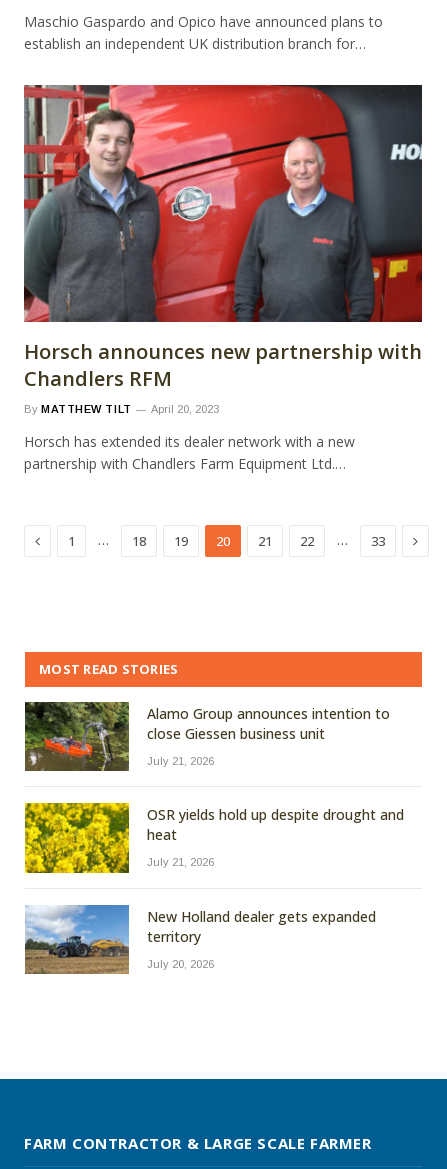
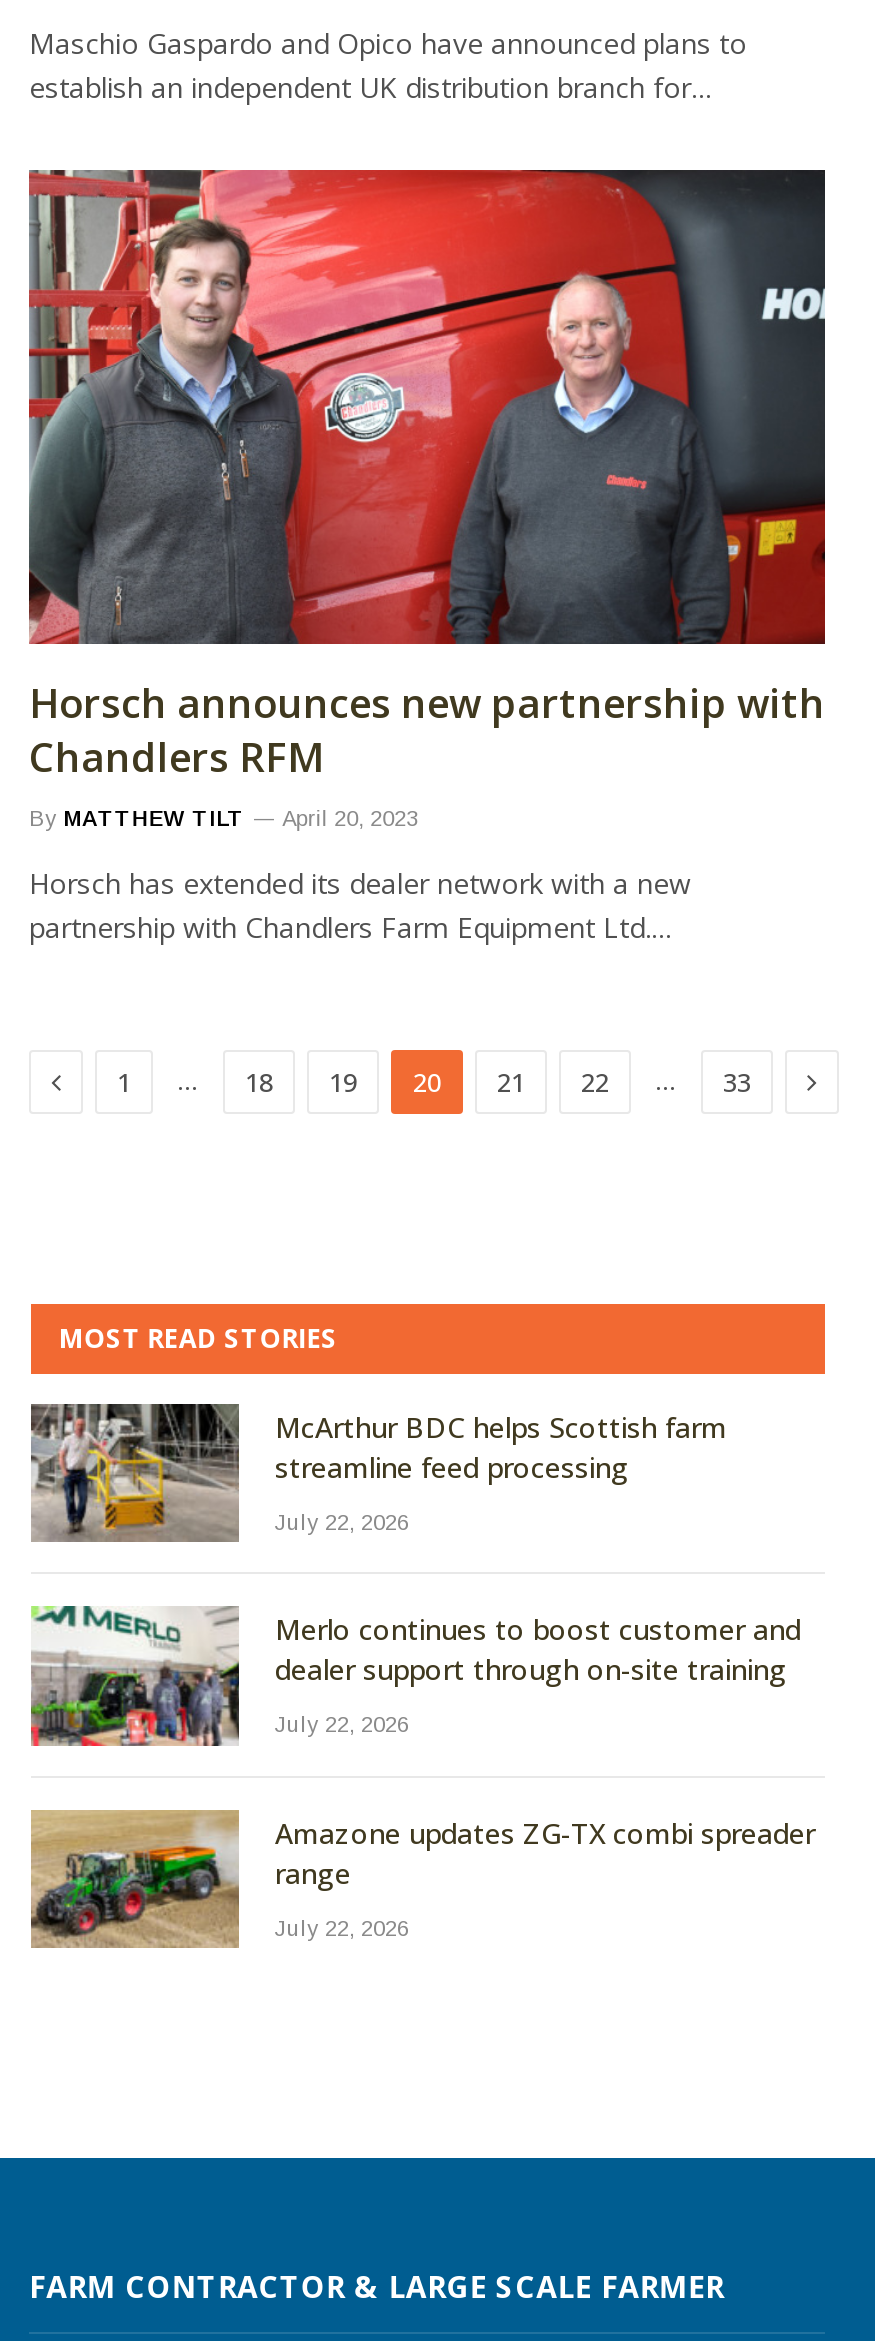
[24,701,390,771] [image] | Alamo Group announces intention to | close Giessen business unit -> [31,1402,727,1542] [image] | McArthur BDC helps Scottish farm | streamline feed processing
[147,755,214,767] July 21, 2026 -> [275,1510,409,1534] July 22, 2026
[24,802,404,874] [image] | OSR yields hold up despite drought and | heat -> [29,1604,801,1748] [image] | Merlo continues to boost customer and | dealer support through on-site training
[147,856,214,868] July 21, 2026 -> [275,1712,409,1736] July 22, 2026
[25,904,376,974] [image] | New Holland dealer gets expanded | territory -> [29,1808,815,1948] [image] | Amazone updates ZG-TX combi spreader | range
[147,958,214,970] July 20, 2026 -> [275,1915,409,1939] July 22, 2026

